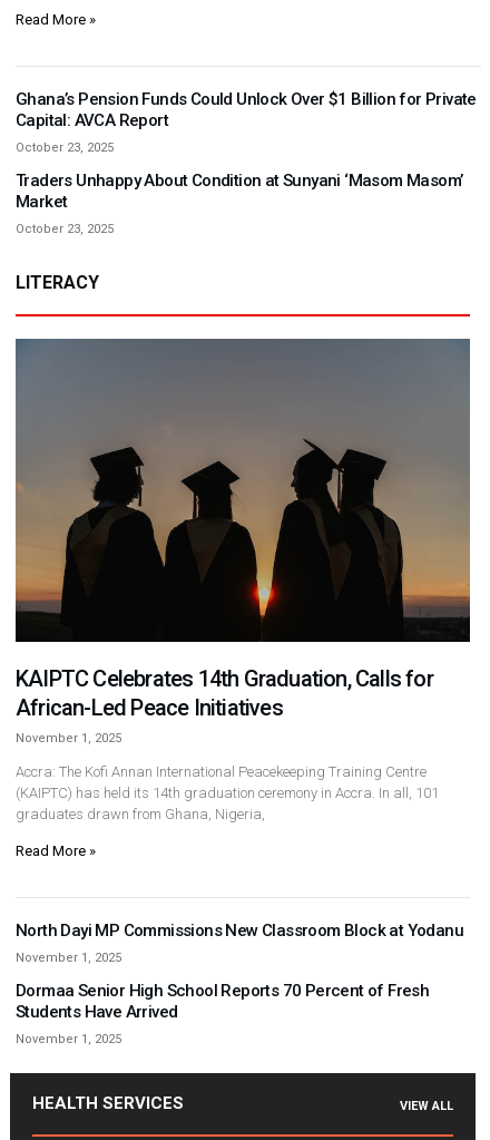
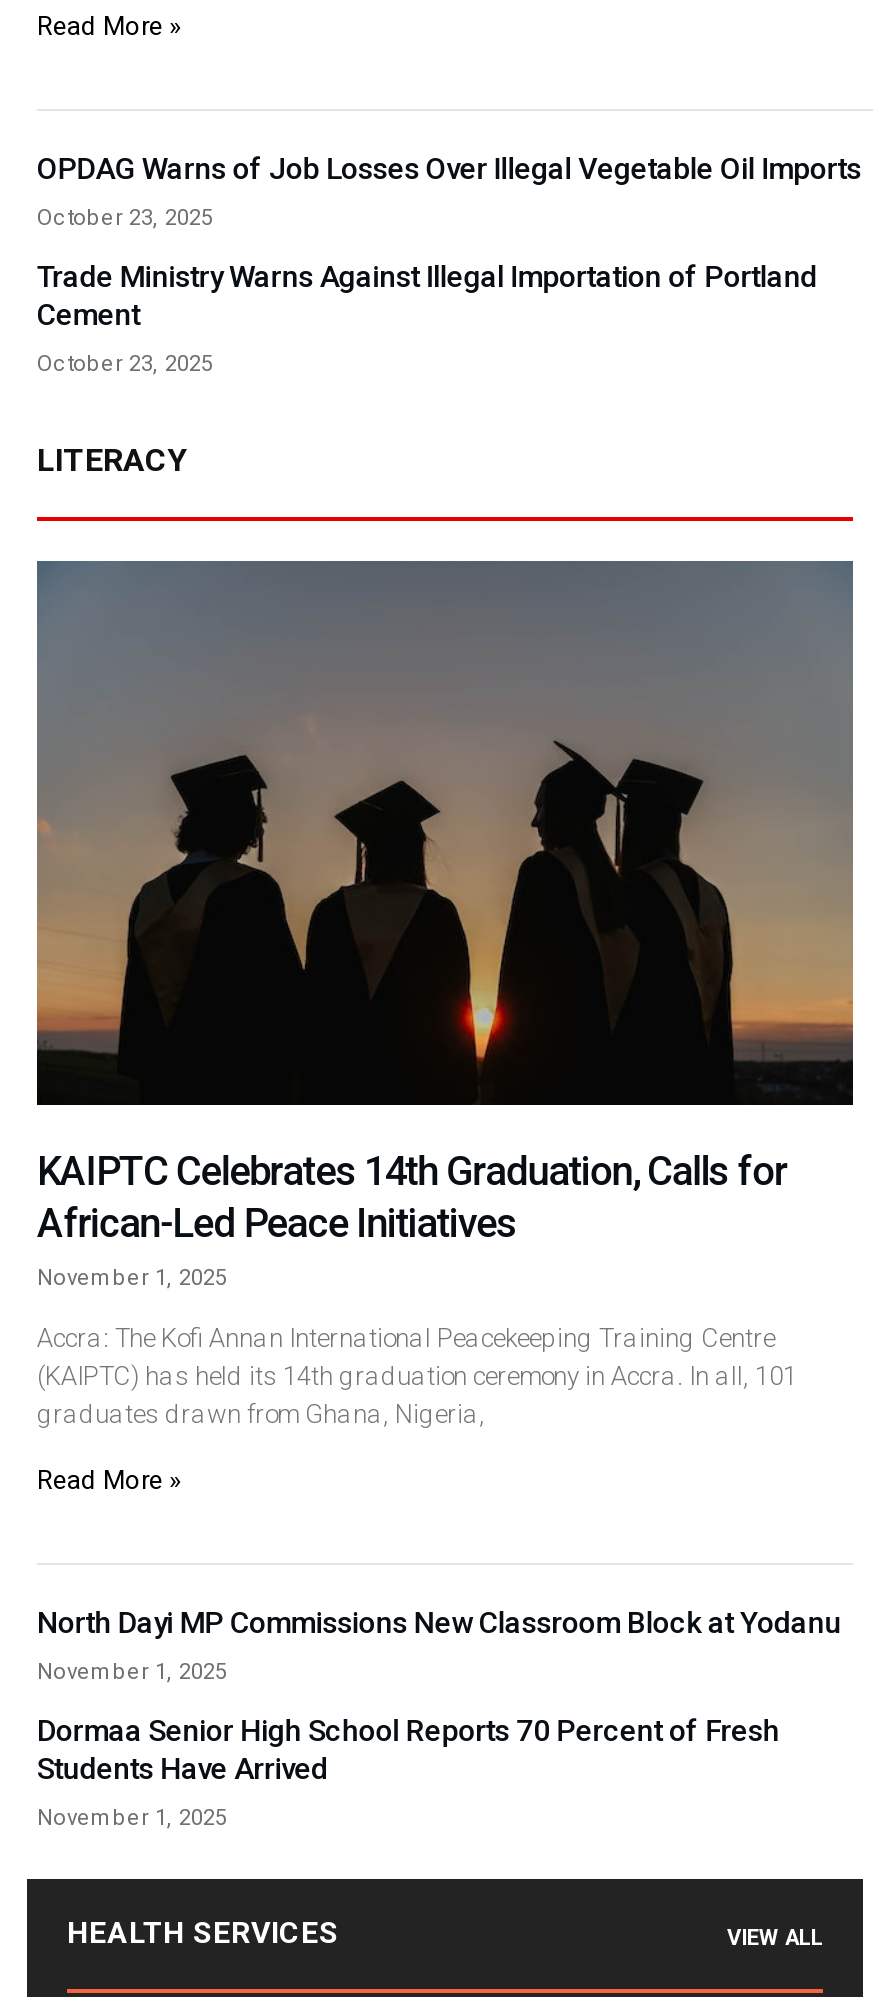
[16,89,476,130] Ghana’s Pension Funds Could Unlock Over $1 Billion for Private | Capital: AVCA Report -> [37,151,861,187] OPDAG Warns of Job Losses Over Illegal Vegetable Oil Imports
[16,170,463,212] Traders Unhappy About Condition at Sunyani ‘Masom Masom’ | Market -> [37,259,817,333] Trade Ministry Warns Against Illegal Importation of Portland | Cement

